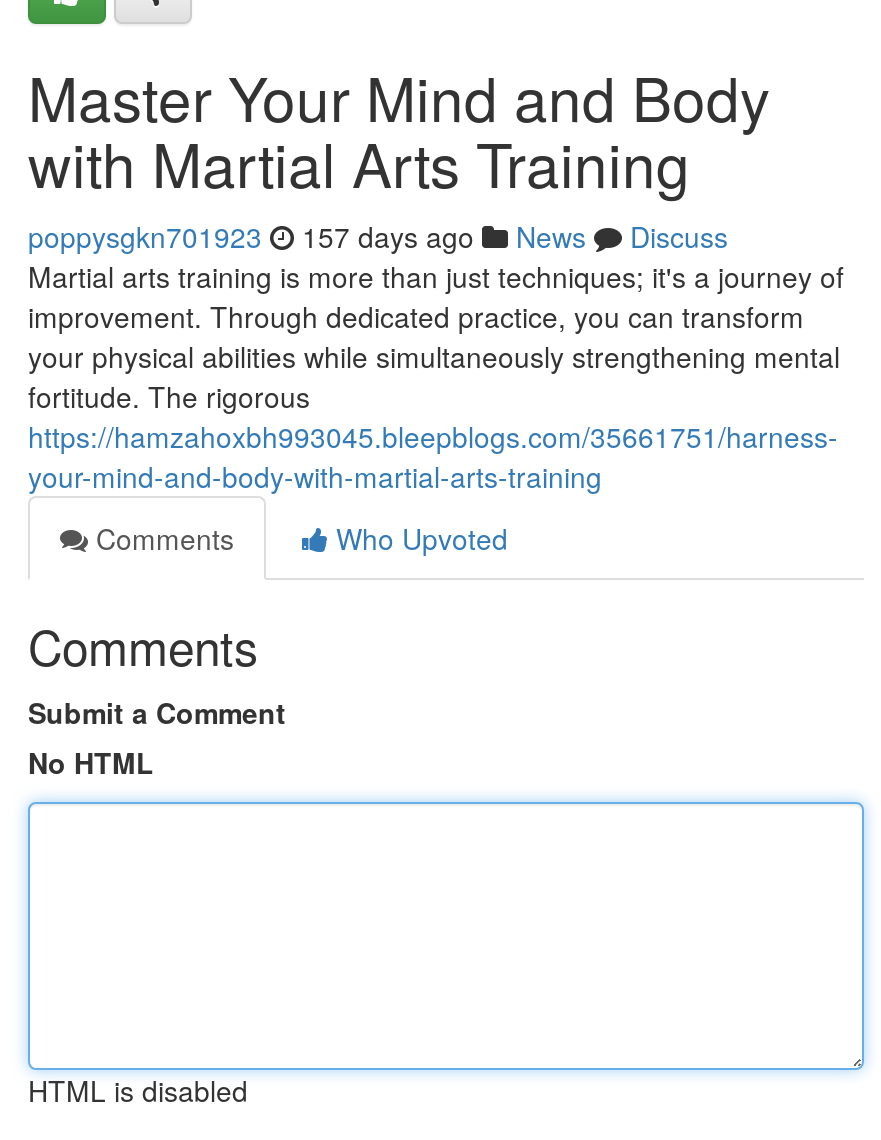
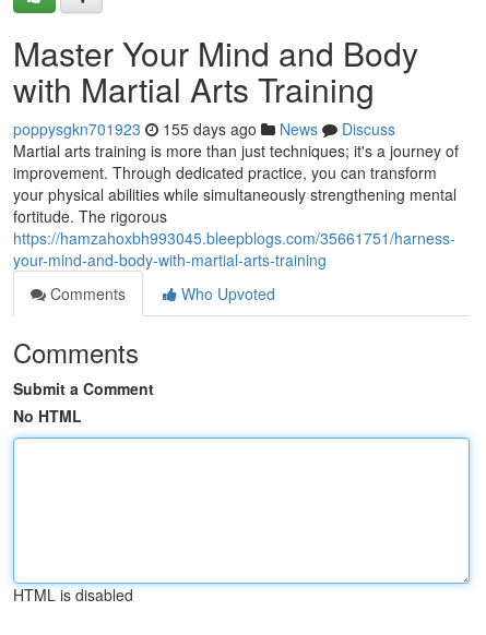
[28,216,728,256] poppysgkn701923 157 days ago News Discuss -> [13,118,395,140] poppysgkn701923 155 days ago News Discuss

